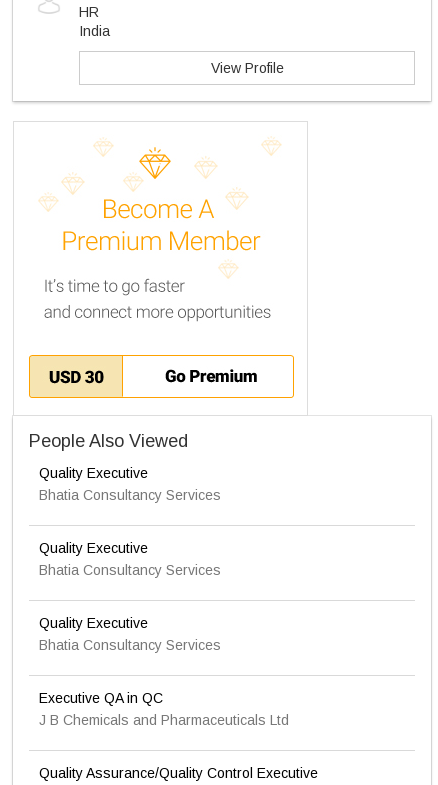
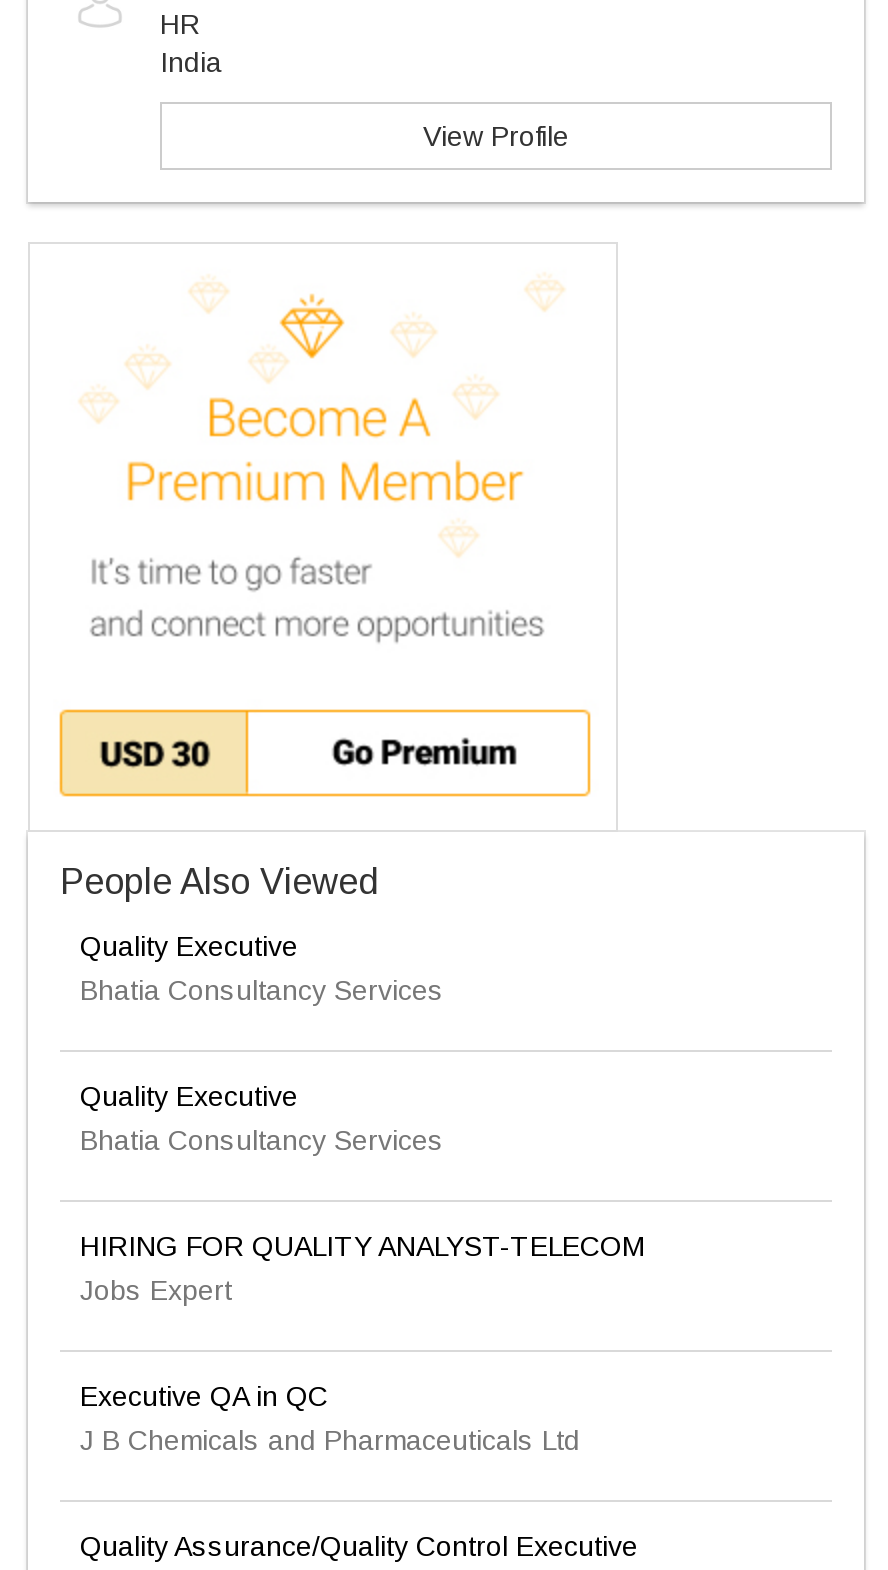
[39,615,221,653] Quality Executive | Bhatia Consultancy Services -> [80,1230,644,1306] HIRING FOR QUALITY ANALYST-TELECOM | Jobs Expert

